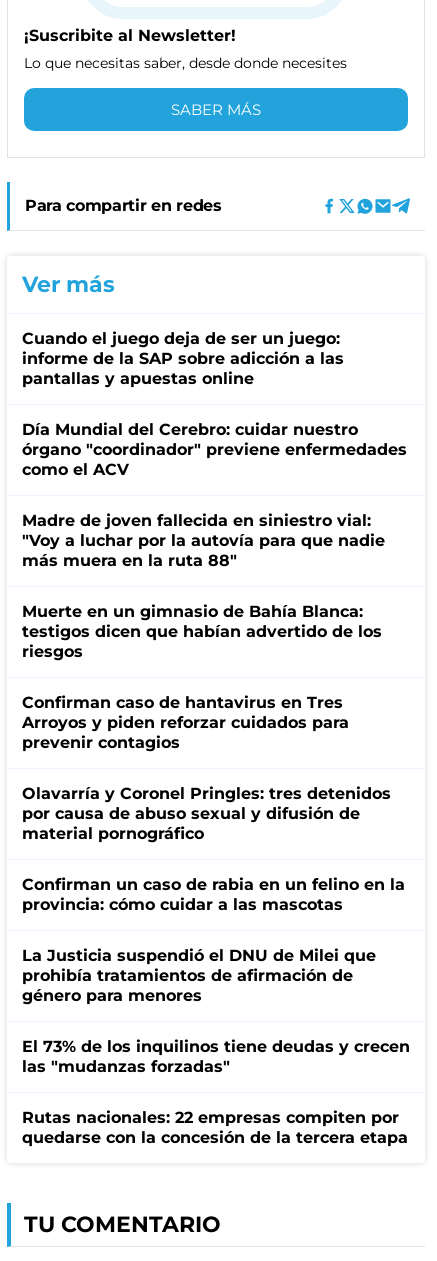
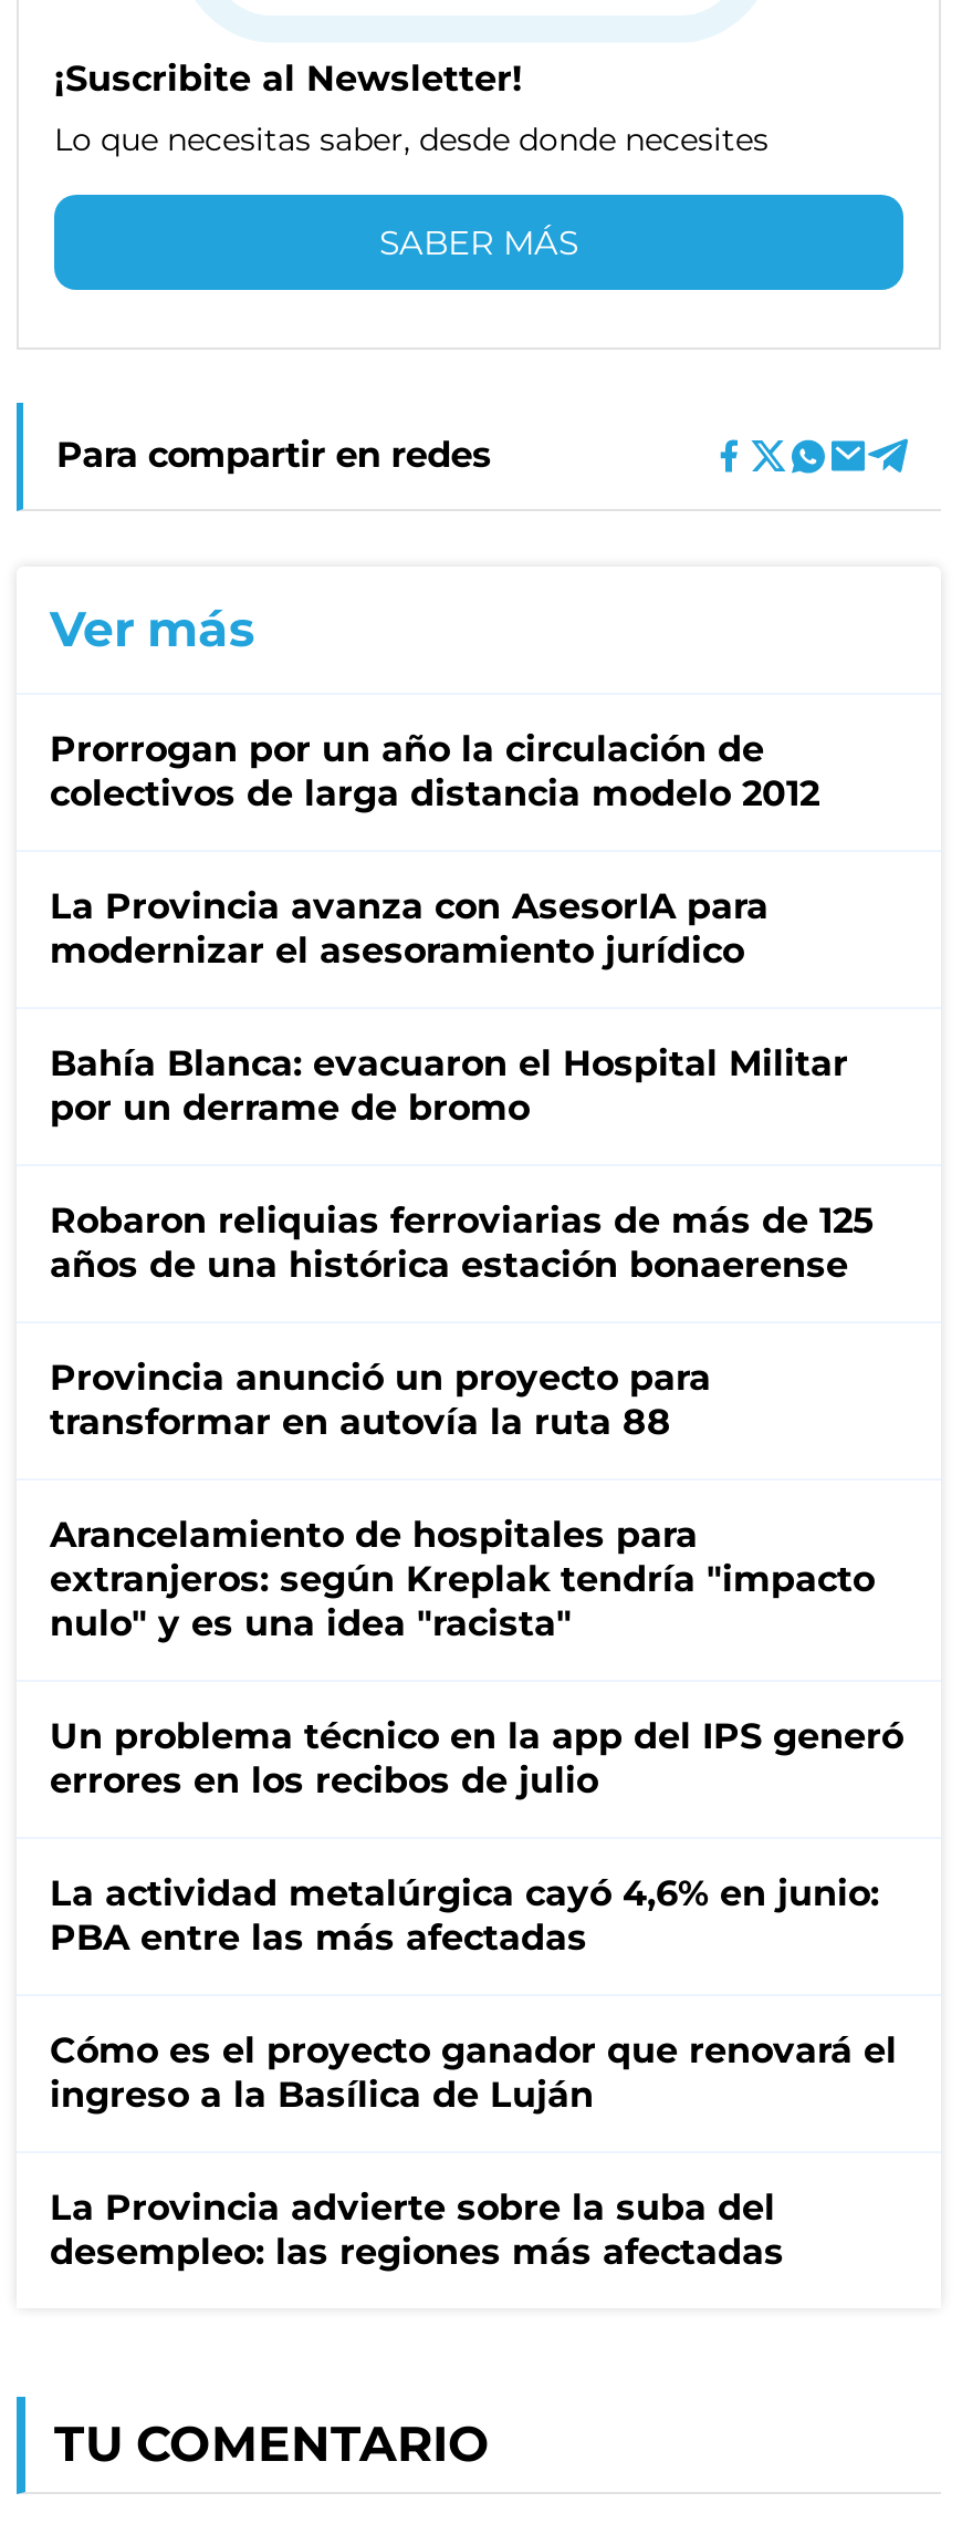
[22,329,344,388] Cuando el juego deja de ser un juego: | informe de la SAP sobre adicción a las | pantallas y apuestas online -> [50,728,819,814] Prorrogan por un año la circulación de | colectivos de larga distancia modelo 2012
[22,420,407,479] Día Mundial del Cerebro: cuidar nuestro | órgano "coordinador" previene enfermedades | como el ACV -> [50,885,768,971] La Provincia avanza con AsesorIA para | modernizar el asesoramiento jurídico
[22,511,385,570] Madre de joven fallecida en siniestro vial: | "Voy a luchar por la autovía para que nadie | más muera en la ruta 88" -> [50,1042,848,1128] Bahía Blanca: evacuaron el Hospital Militar | por un derrame de bromo
[22,602,382,661] Muerte en un gimnasio de Bahía Blanca: | testigos dicen que habían advertido de los | riesgos -> [50,1199,875,1286] Robaron reliquias ferroviarias de más de 125 | años de una histórica estación bonaerense
[22,693,349,752] Confirman caso de hantavirus en Tres | Arroyos y piden reforzar cuidados para | prevenir contagios -> [50,1356,711,1443] Provincia anunció un proyecto para | transformar en autovía la ruta 88
[22,784,391,843] Olavarría y Coronel Pringles: tres detenidos | por causa de abuso sexual y difusión de | material pornográfico -> [50,1514,875,1644] Arancelamiento de hospitales para | extranjeros: según Kreplak tendría "impacto | nulo" y es una idea "racista"
[22,875,405,914] Confirman un caso de rabia en un felino en la | provincia: cómo cuidar a las mascotas -> [50,1715,903,1801] Un problema técnico en la app del IPS generó | errores en los recibos de julio
[22,946,376,1005] La Justicia suspendió el DNU de Milei que | prohibía tratamientos de afirmación de | género para menores -> [50,1872,879,1958] La actividad metalúrgica cayó 4,6% en junio: | PBA entre las más afectadas
[22,1037,410,1076] El 73% de los inquilinos tiene deudas y crecen | las "mudanzas forzadas" -> [50,2029,897,2116] Cómo es el proyecto ganador que renovará el | ingreso a la Basílica de Luján
[22,1108,408,1147] Rutas nacionales: 22 empresas compiten por | quedarse con la concesión de la tercera etapa -> [50,2186,784,2273] La Provincia advierte sobre la suba del | desempleo: las regiones más afectadas

